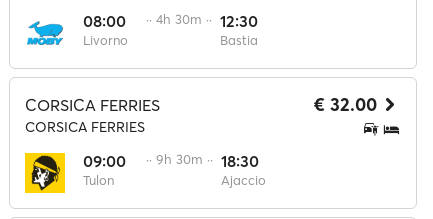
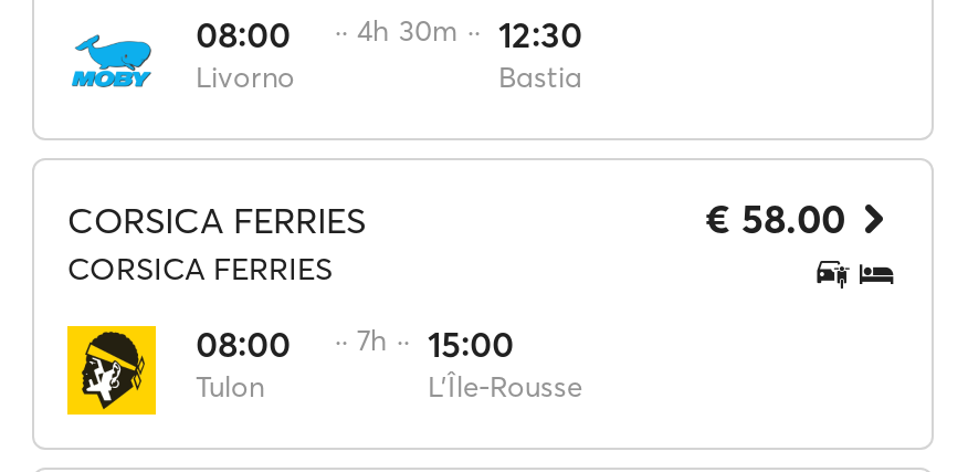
[314,93,377,116] € 32.00 -> [706,193,845,244] € 58.00
[83,151,126,171] 09:00 -> [196,322,291,366] 08:00
[146,151,266,188] ·· 9h 30m ·· 18:30 | Ajaccio -> [335,322,582,403] ·· 7h ·· 15:00 | L’Île-Rousse

